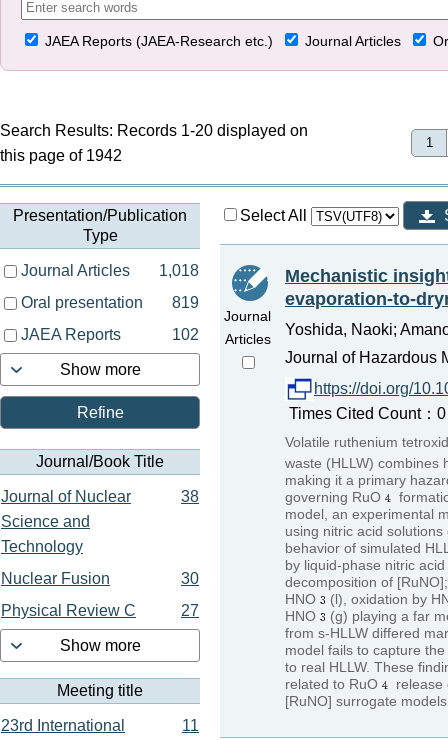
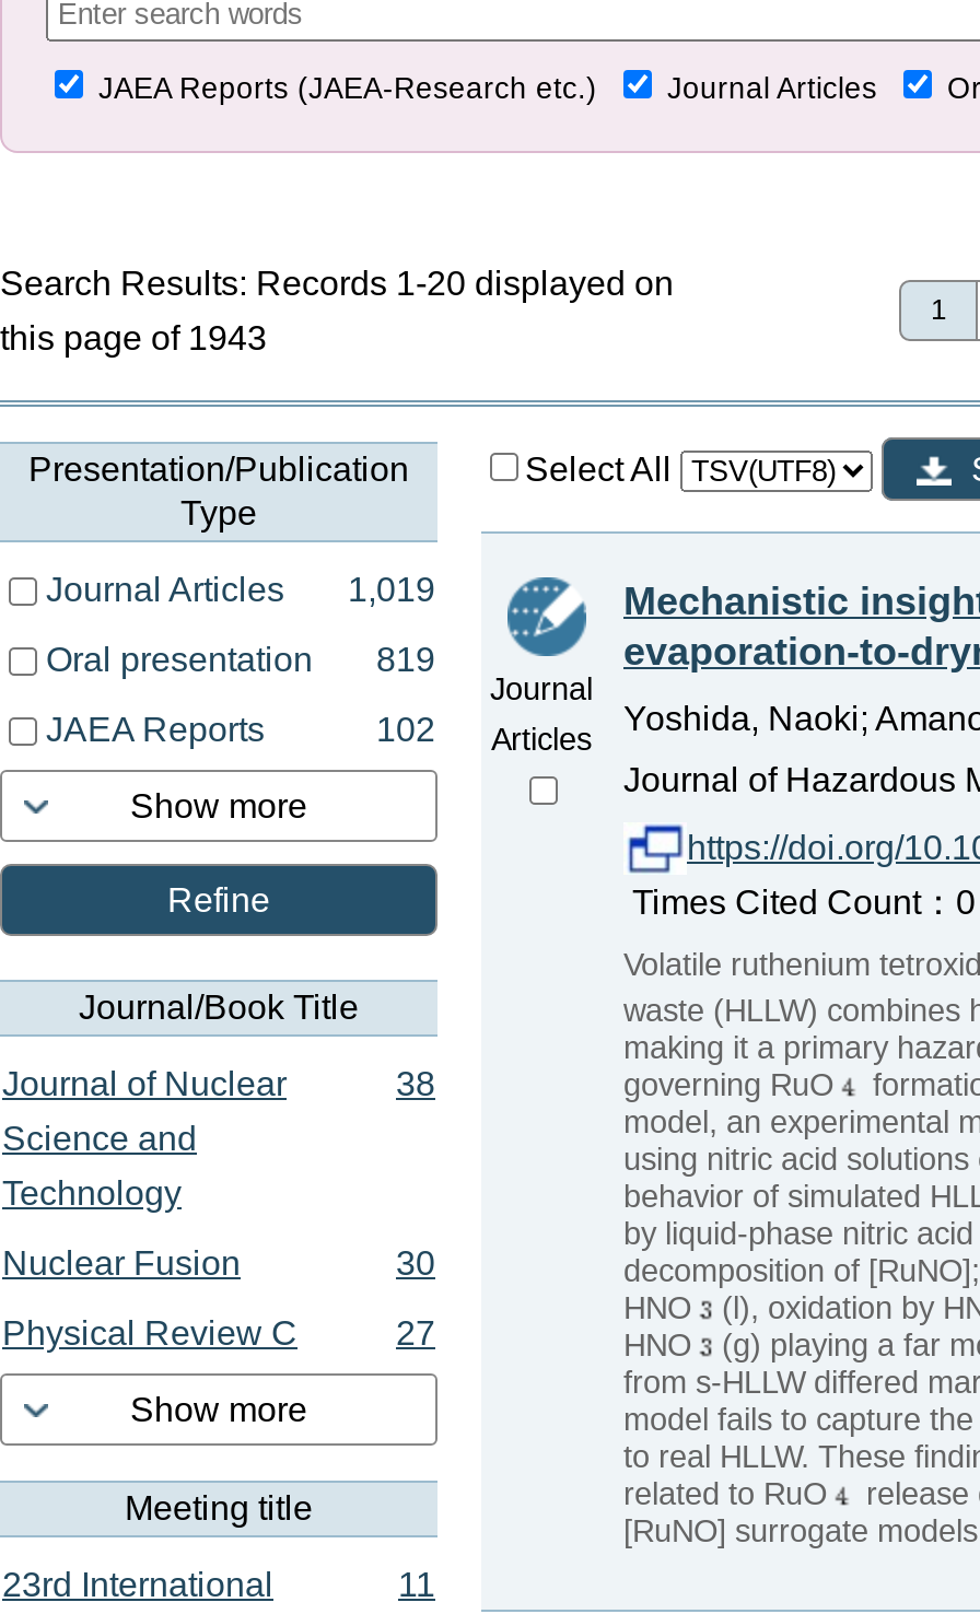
[0,147,122,164] this page of 1942 -> [0,319,267,356] this page of 1943
[21,262,199,279] Journal Articles 1,018 -> [46,571,435,608] Journal Articles 1,019

